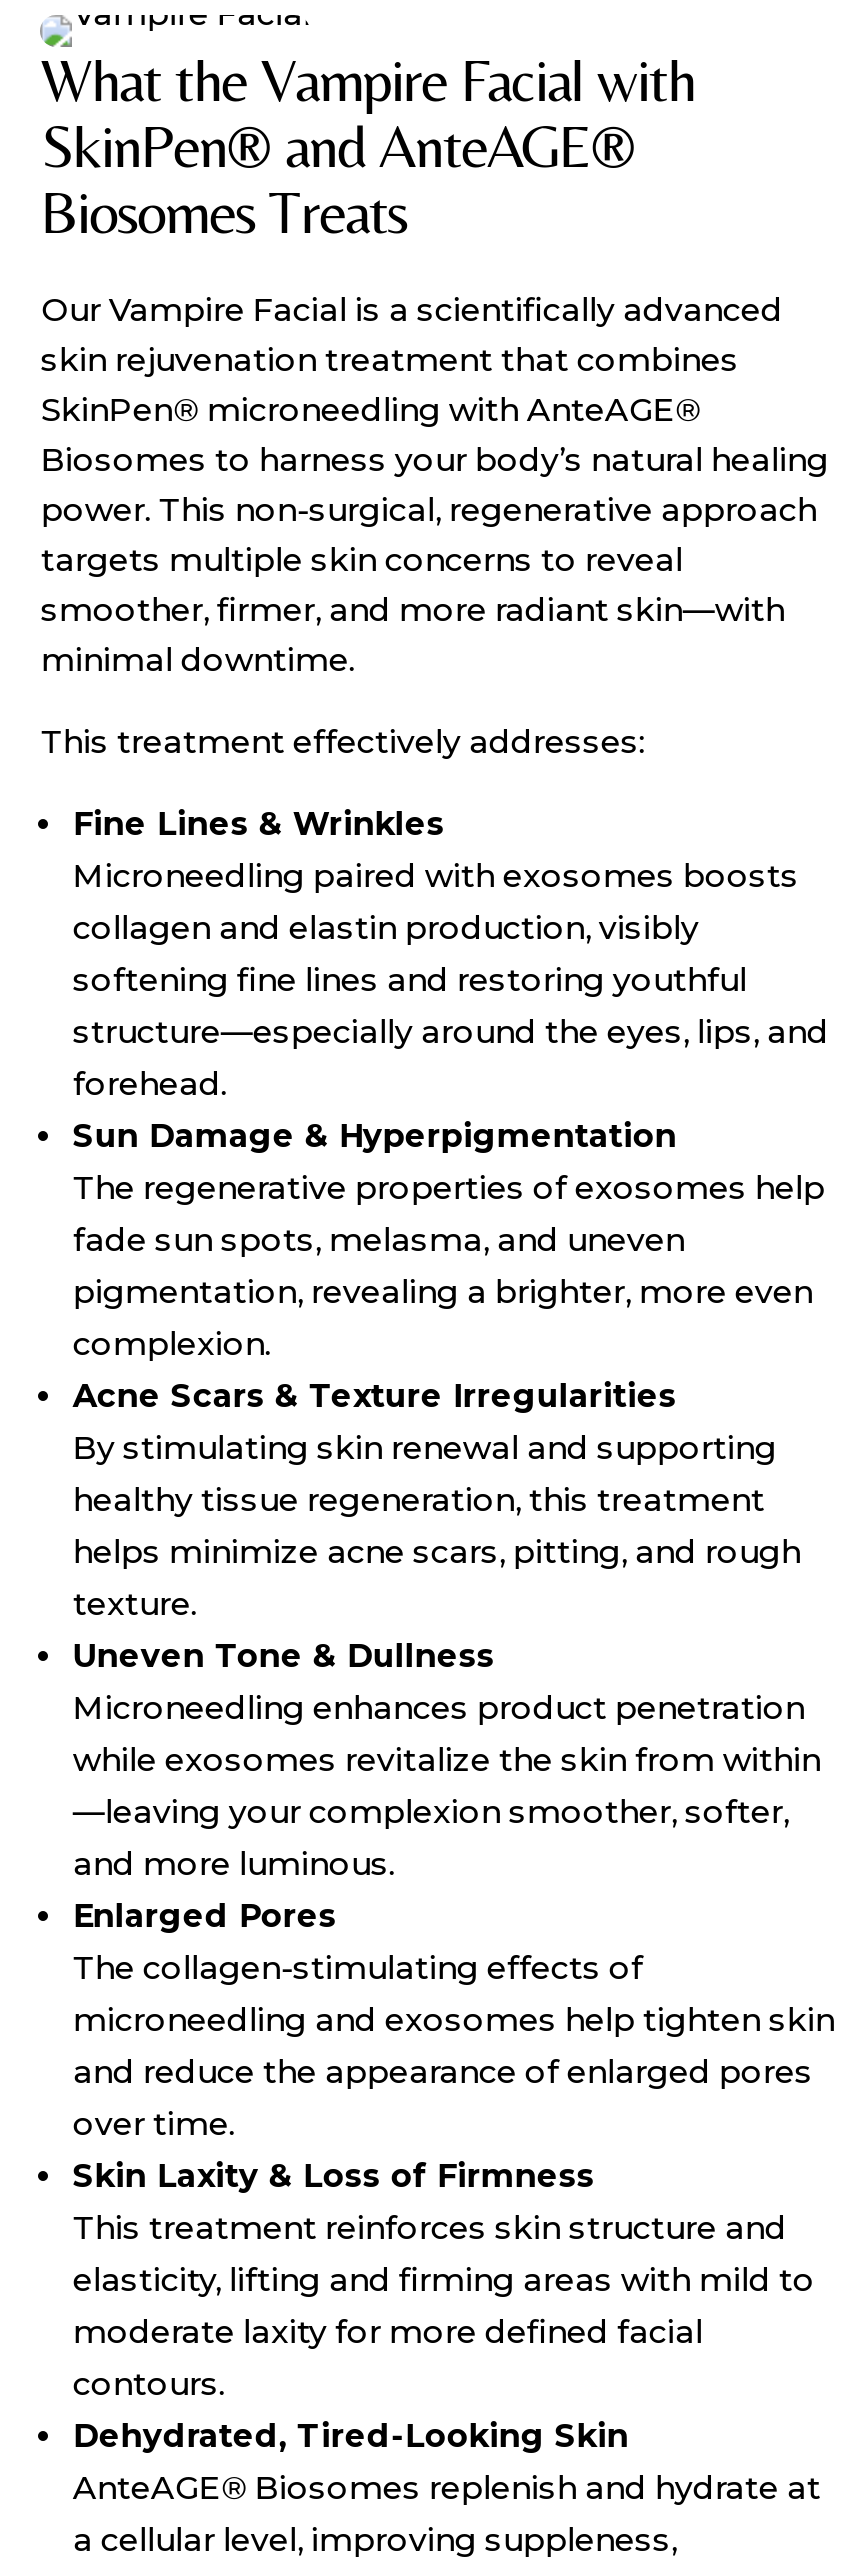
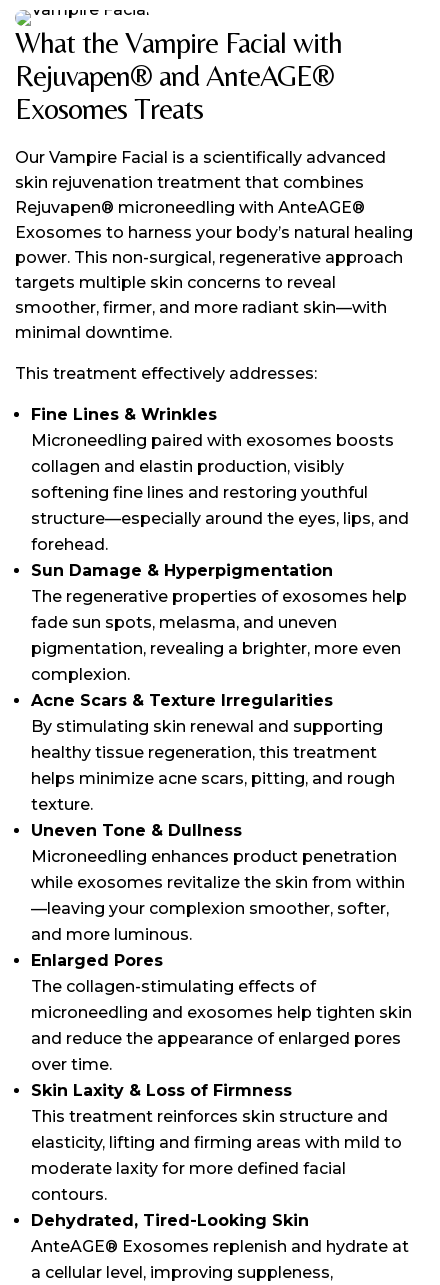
[41,110,635,180] SkinPen® and AnteAGE® -> [15,57,334,92] Rejuvapen® and AnteAGE®
[41,176,407,246] Biosomes Treats -> [15,90,203,125] Exosomes Treats
[41,390,701,428] SkinPen® microneedling with AnteAGE® -> [15,197,365,216] Rejuvapen® microneedling with AnteAGE®
[41,440,829,478] Biosomes to harness your body’s natural healing -> [15,222,413,241] Exosomes to harness your body’s natural healing
[73,2468,821,2506] AnteAGE® Biosomes replenish and hydrate at -> [31,1236,409,1255] AnteAGE® Exosomes replenish and hydrate at

